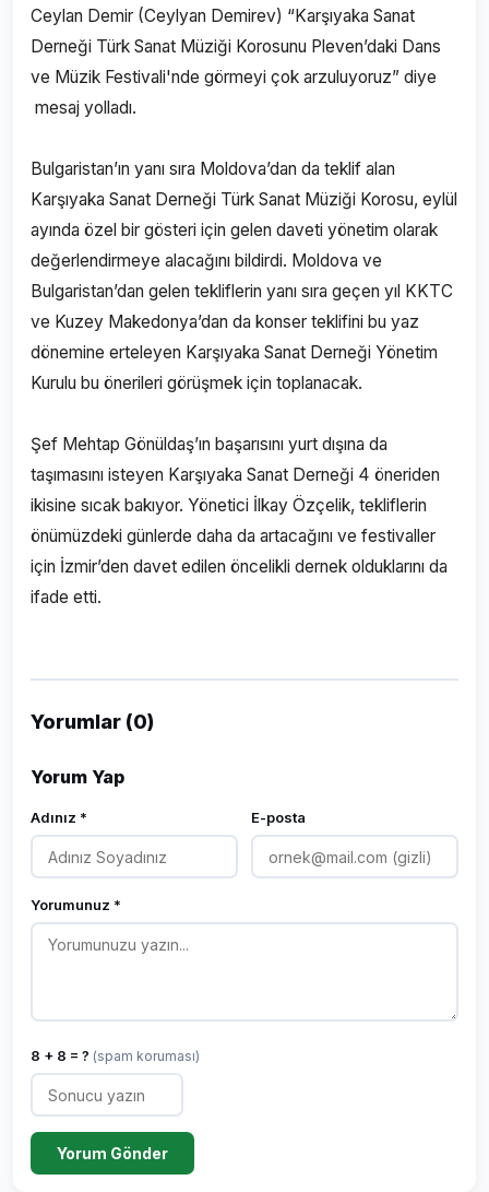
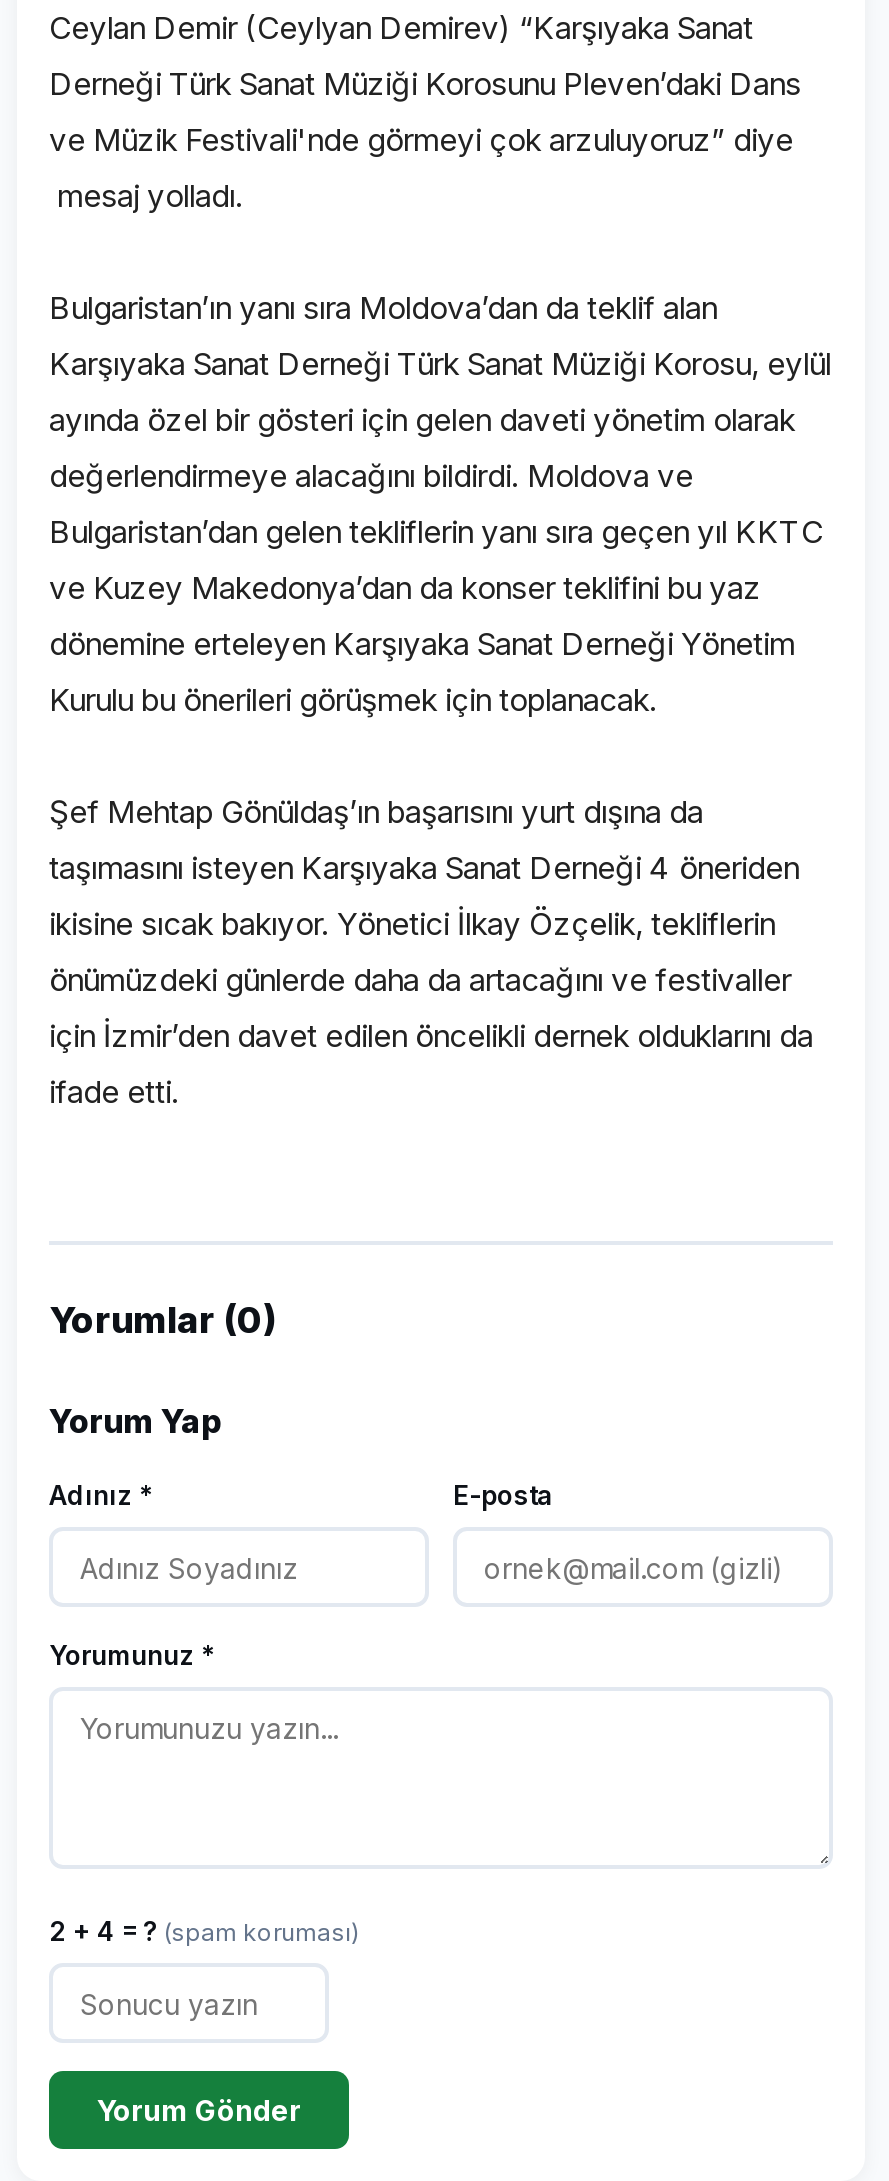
[31,1047,200,1064] 8 + 8 = ? (spam koruması) -> [49,1915,359,1947] 2 + 4 = ? (spam koruması)

